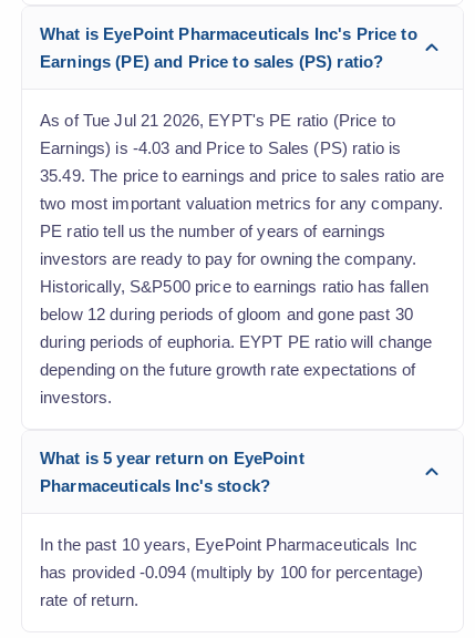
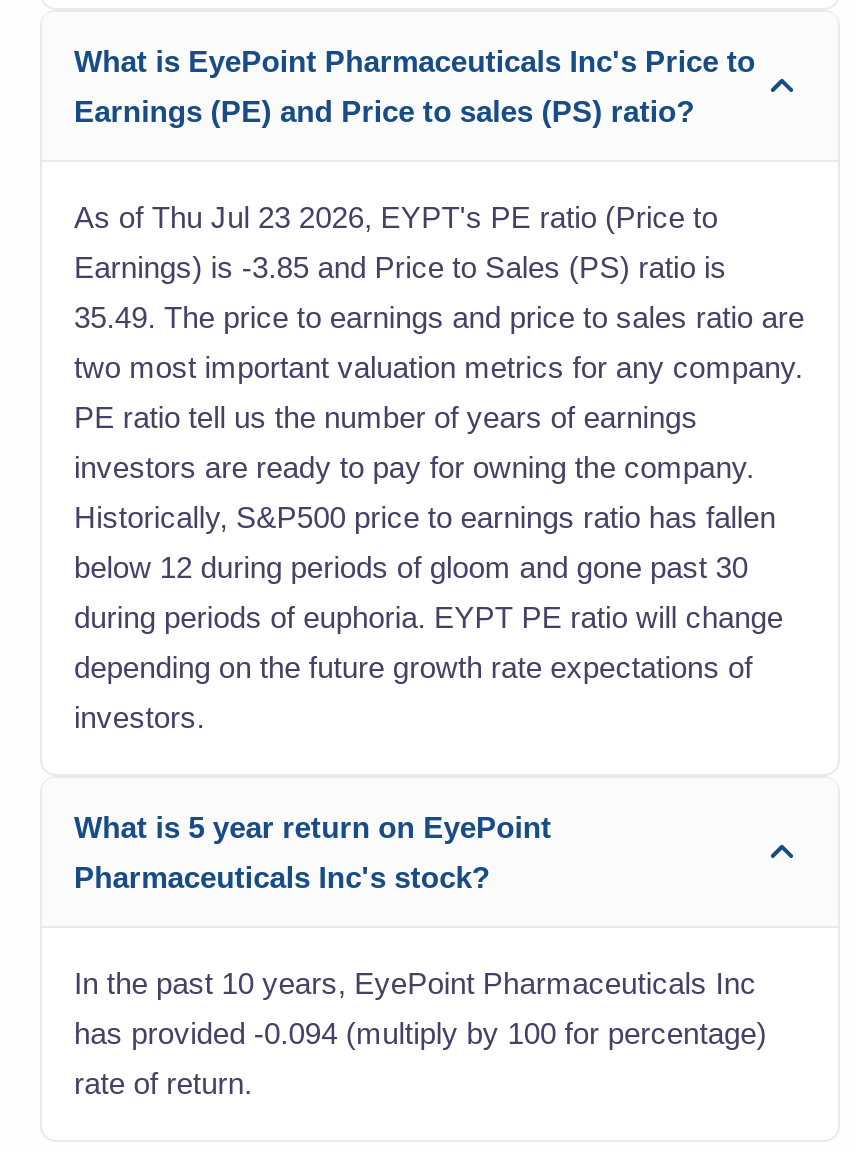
[40,111,395,129] As of Tue Jul 21 2026, EYPT's PE ratio (Price to -> [74,200,718,234] As of Thu Jul 23 2026, EYPT's PE ratio (Price to
[40,138,401,157] Earnings) is -4.03 and Price to Sales (PS) ratio is -> [74,250,727,284] Earnings) is -3.85 and Price to Sales (PS) ratio is

